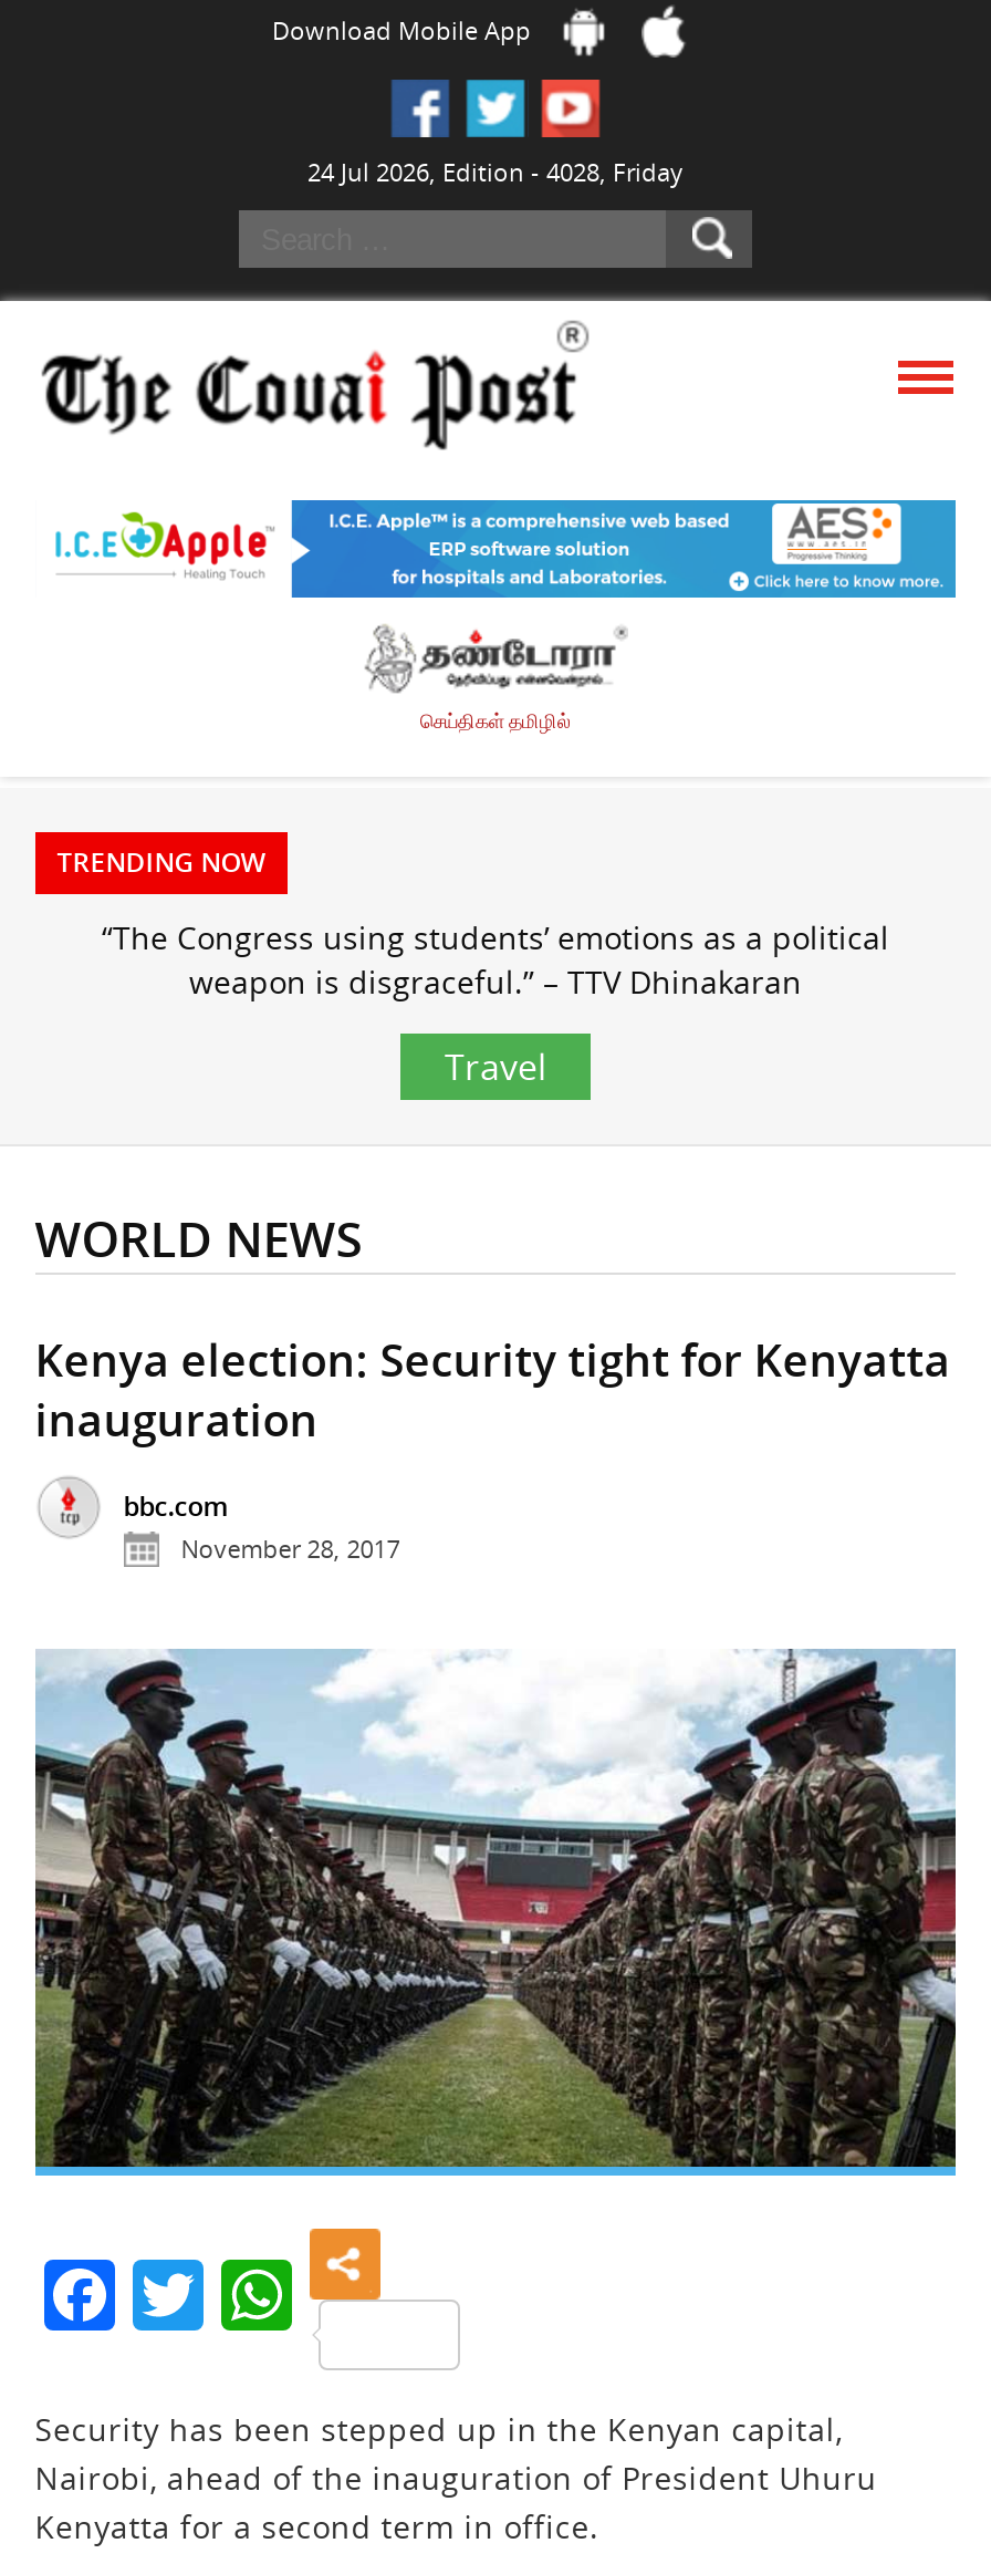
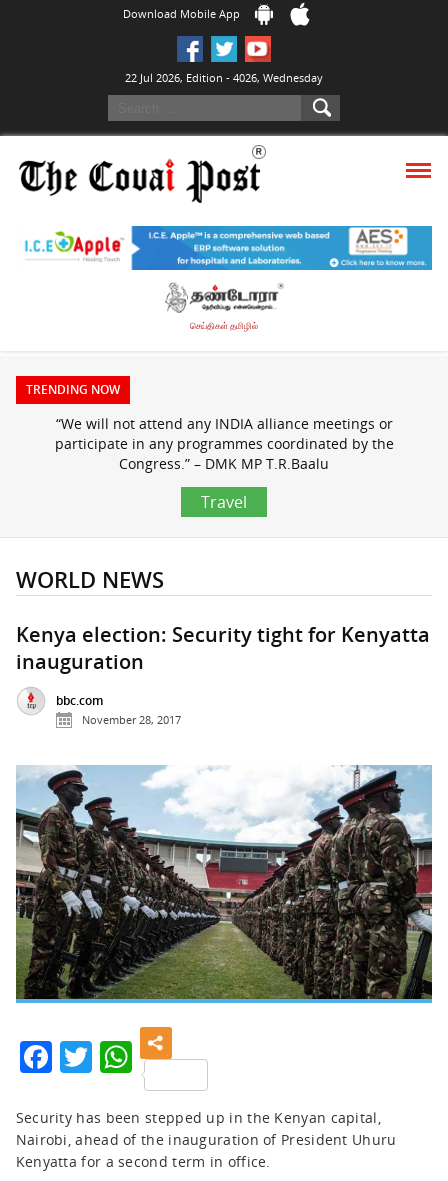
[307,155,684,188] 24 Jul 2026, Edition - 4028, Friday -> [125,70,323,85] 22 Jul 2026, Edition - 4026, Wednesday
[102,916,889,1002] “The Congress using students’ emotions as a political | weapon is disgraceful.” – TTV Dhinakaran -> [54,414,393,473] “We will not attend any INDIA alliance meetings or | participate in any programmes coordinated by the | Congress.” – DMK MP T.R.Baalu

